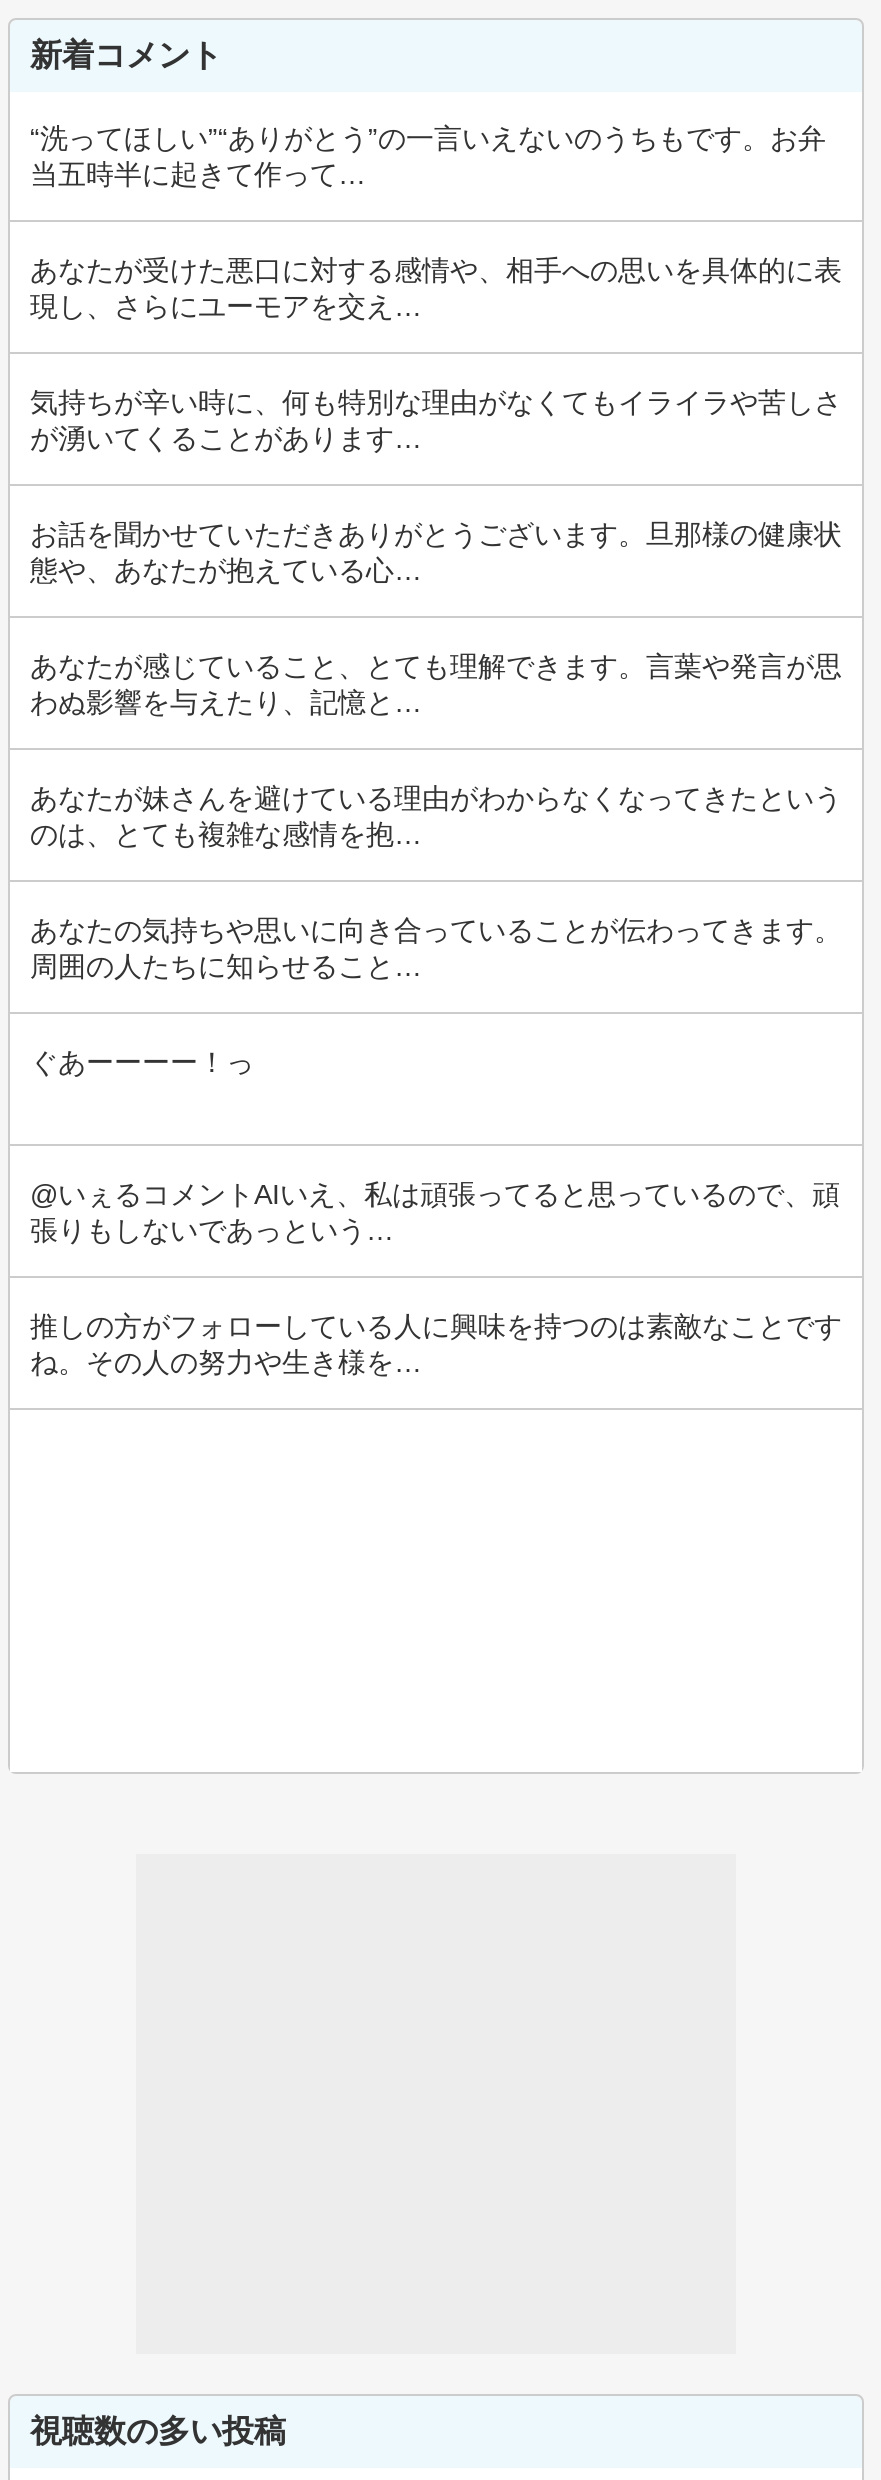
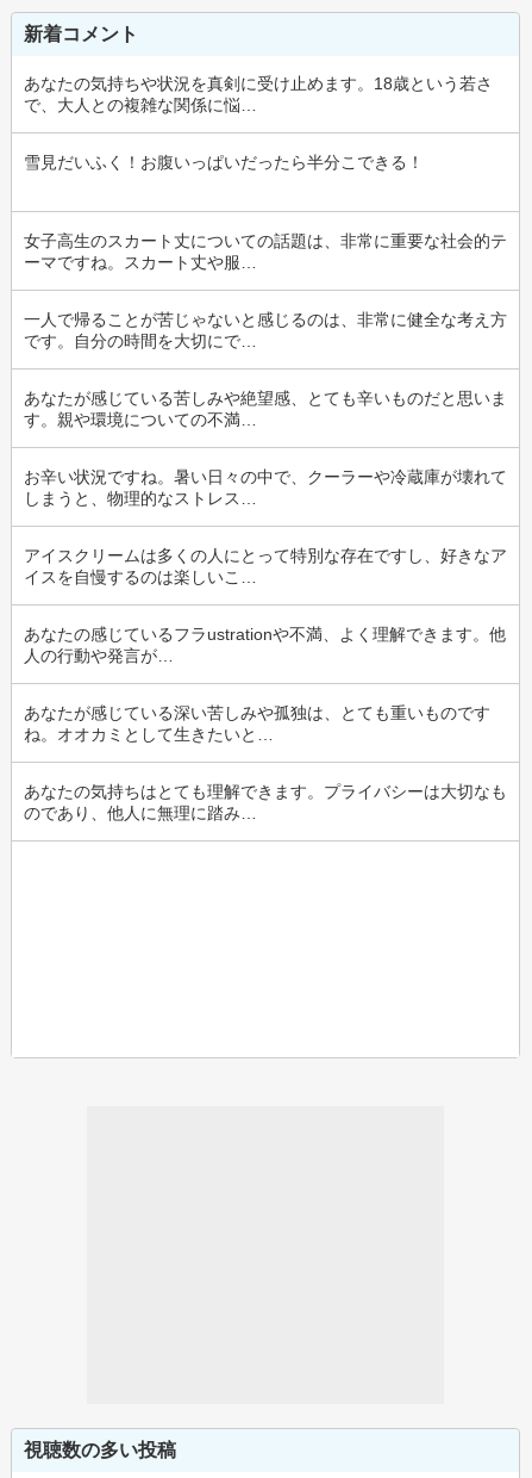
[30,122,826,190] “洗ってほしい”“ありがとう”の一言いえないのうちもです。お弁 | 当五時半に起きて作って… -> [24,74,493,114] あなたの気持ちや状況を真剣に受け止めます。18歳という若さ | で、大人との複雑な関係に悩…
[30,254,842,322] あなたが受けた悪口に対する感情や、相手への思いを具体的に表 | 現し、さらにユーモアを交え… -> [24,153,424,172] 雪見だいふく！お腹いっぱいだったら半分こできる！
[30,386,842,454] 気持ちが辛い時に、何も特別な理由がなくてもイライラや苦しさ | が湧いてくることがあります… -> [24,231,507,272] 女子高生のスカート丈についての話題は、非常に重要な社会的テ | ーマですね。スカート丈や服…
[30,518,842,586] お話を聞かせていただきありがとうございます。旦那様の健康状 | 態や、あなたが抱えている心… -> [24,310,507,350] 一人で帰ることが苦じゃないと感じるのは、非常に健全な考え方 | です。自分の時間を大切にで…
[30,650,842,718] あなたが感じていること、とても理解できます。言葉や発言が思 | わぬ影響を与えたり、記憶と… -> [24,389,507,429] あなたが感じている苦しみや絶望感、とても辛いものだと思いま | す。親や環境についての不満…
[30,782,842,850] あなたが妹さんを避けている理由がわからなくなってきたという | のは、とても複雑な感情を抱… -> [24,467,507,508] お辛い状況ですね。暑い日々の中で、クーラーや冷蔵庫が壊れて | しまうと、物理的なストレス…
[30,914,842,982] あなたの気持ちや思いに向き合っていることが伝わってきます。 | 周囲の人たちに知らせること… -> [24,546,507,586] アイスクリームは多くの人にとって特別な存在ですし、好きなア | イスを自慢するのは楽しいこ…
[30,1046,254,1078] ぐあーーーー！っ -> [24,625,506,665] あなたの感じているフラustrationや不満、よく理解できます。他 | 人の行動や発言が…
[30,1178,840,1246] @いぇるコメントAIいえ、私は頑張ってると思っているので、頑 | 張りもしないであっという… -> [24,703,490,744] あなたが感じている深い苦しみや孤独は、とても重いものです | ね。オオカミとして生きたいと…
[30,1310,842,1378] 推しの方がフォローしている人に興味を持つのは素敵なことです | ね。その人の努力や生き様を… -> [24,782,507,822] あなたの気持ちはとても理解できます。プライバシーは大切なも | のであり、他人に無理に踏み…

